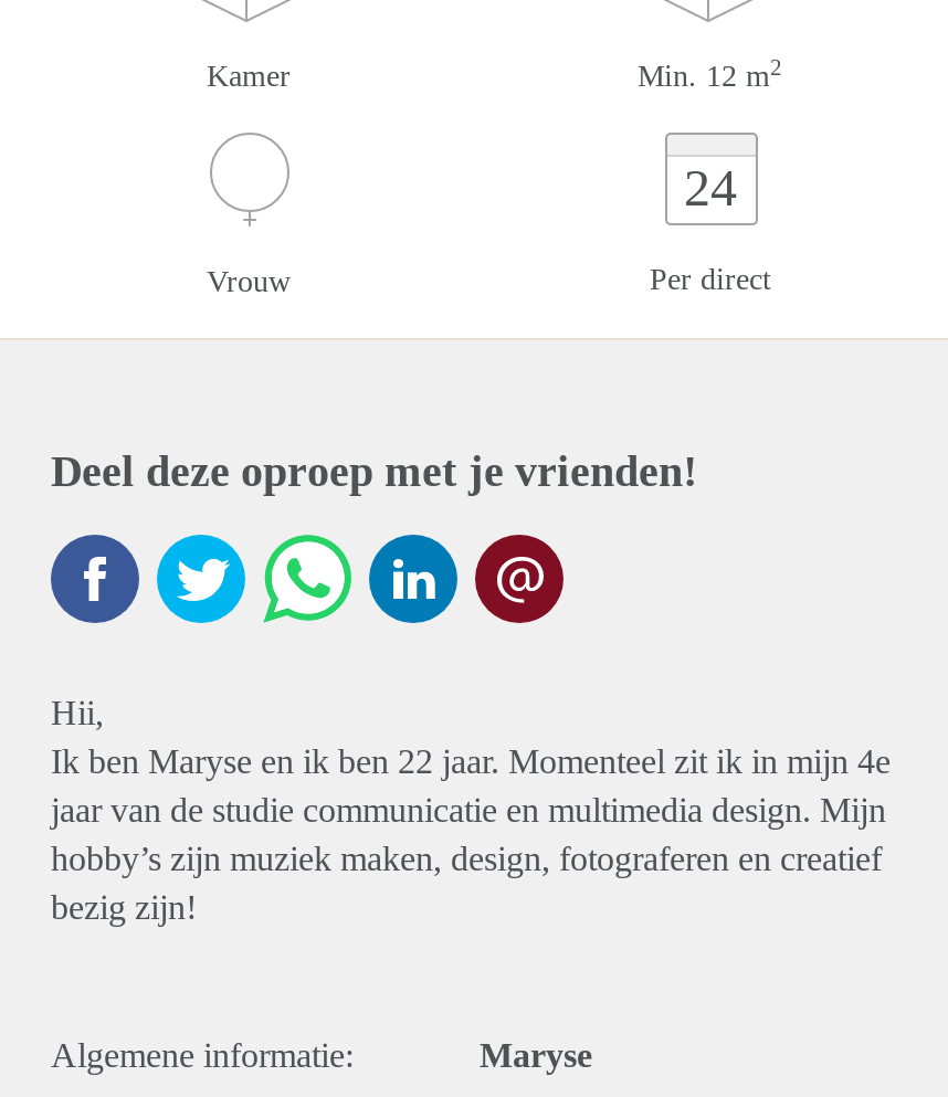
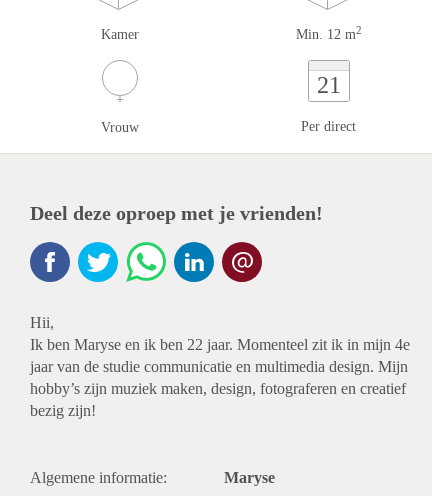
[684,159,737,217] 24 -> [316,72,340,98] 21

